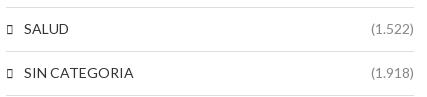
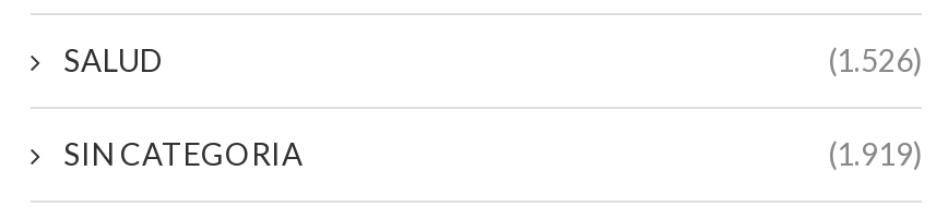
[371,20,414,37] (1.522) -> [828,41,922,78] (1.526)
[371,64,414,81] (1.918) -> [828,135,922,172] (1.919)

